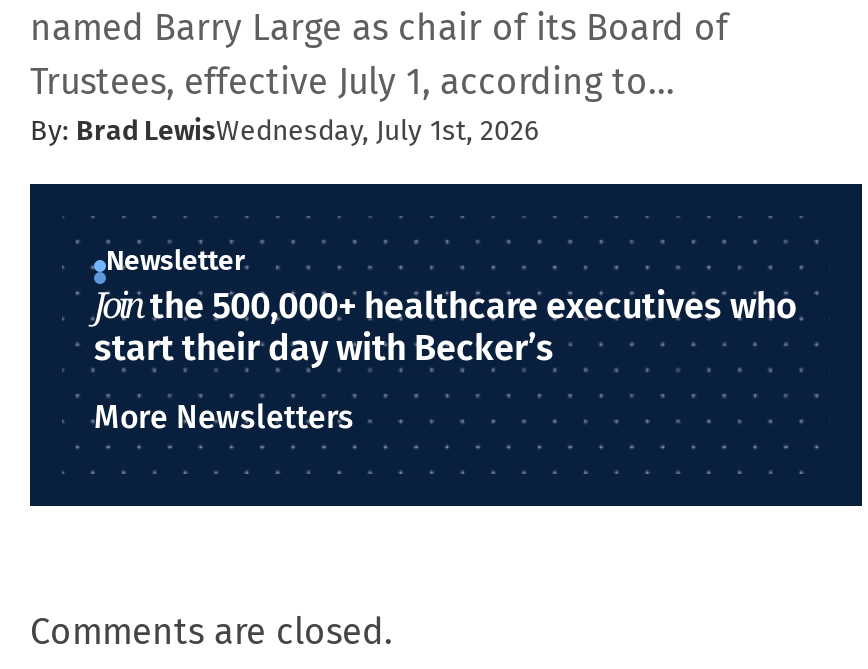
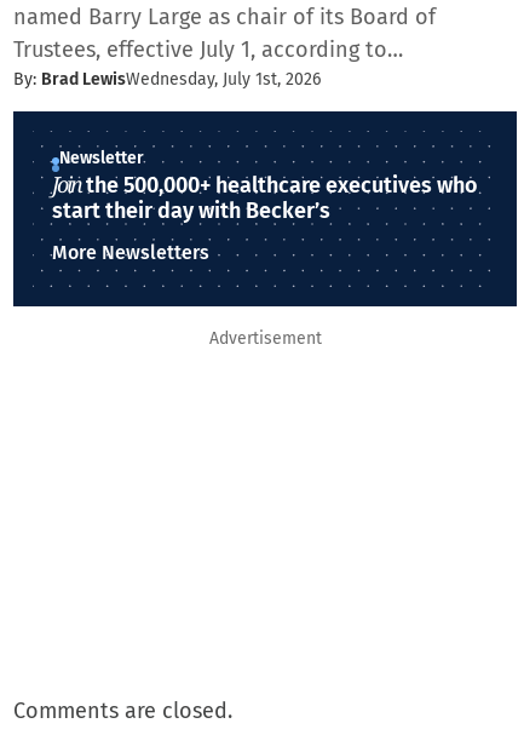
none -> [209,328,321,349] Advertisement

